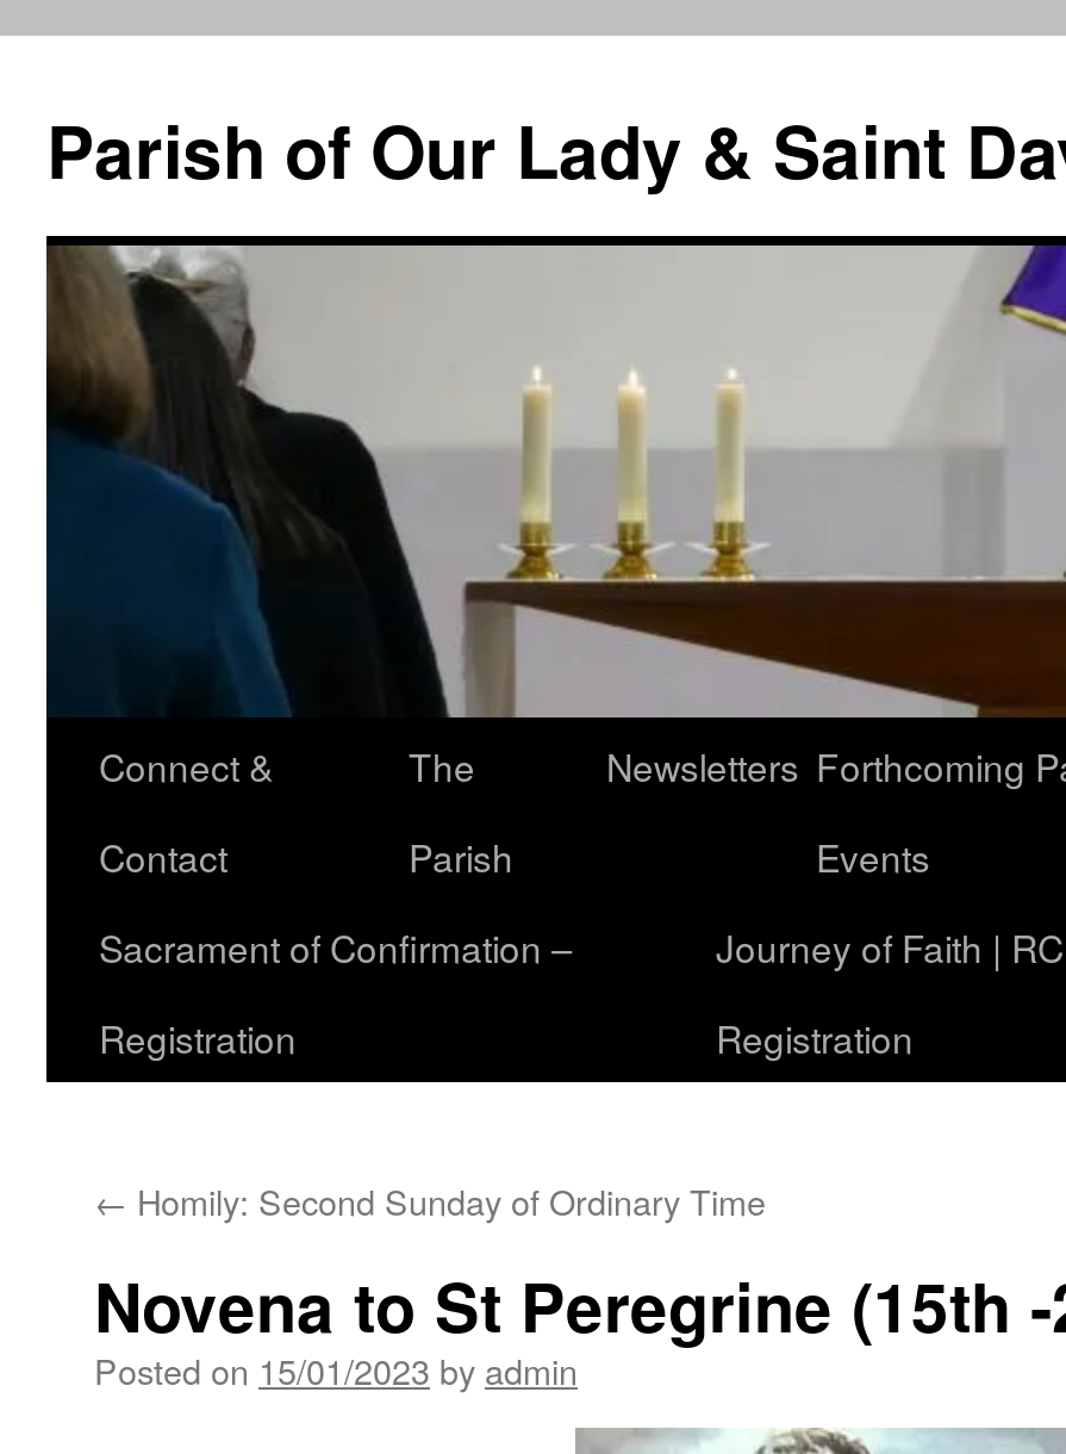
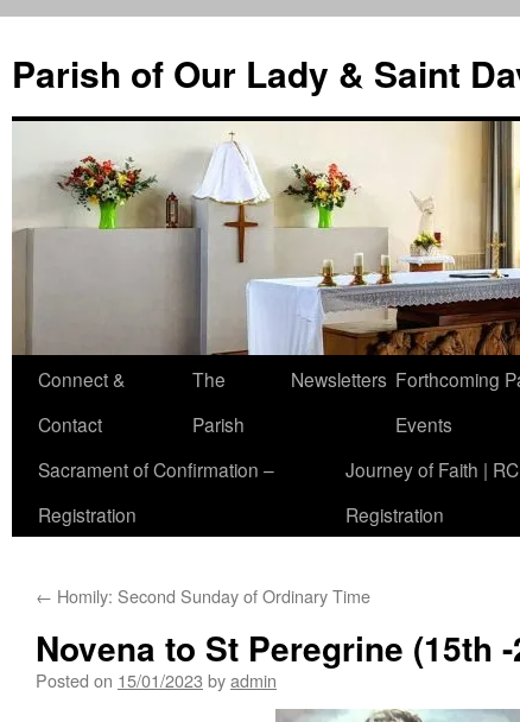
[44,246,1059,720] [image] -> [11,120,516,356] [image]

